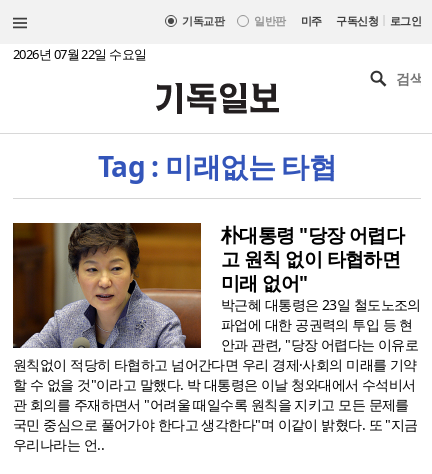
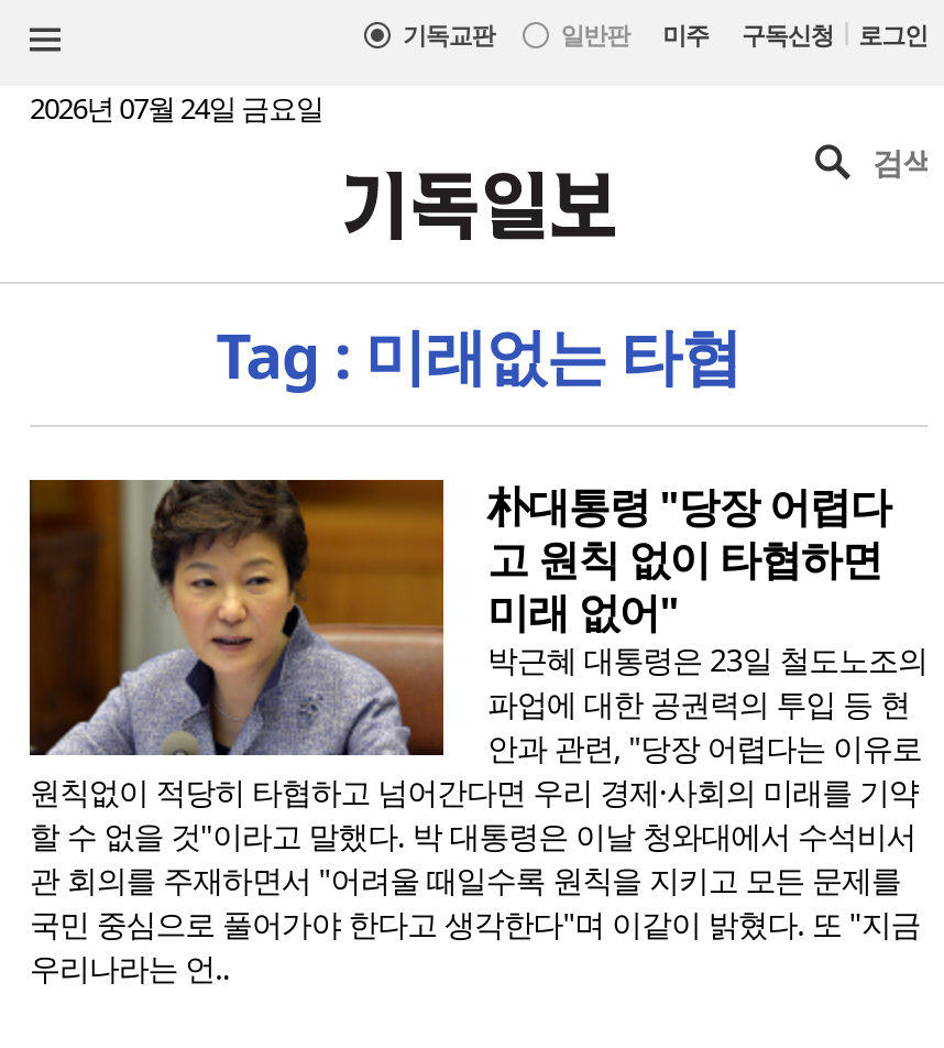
[13,45,146,63] 2026년 07월 22일 수요일 -> [30,88,323,128] 2026년 07월 24일 금요일

